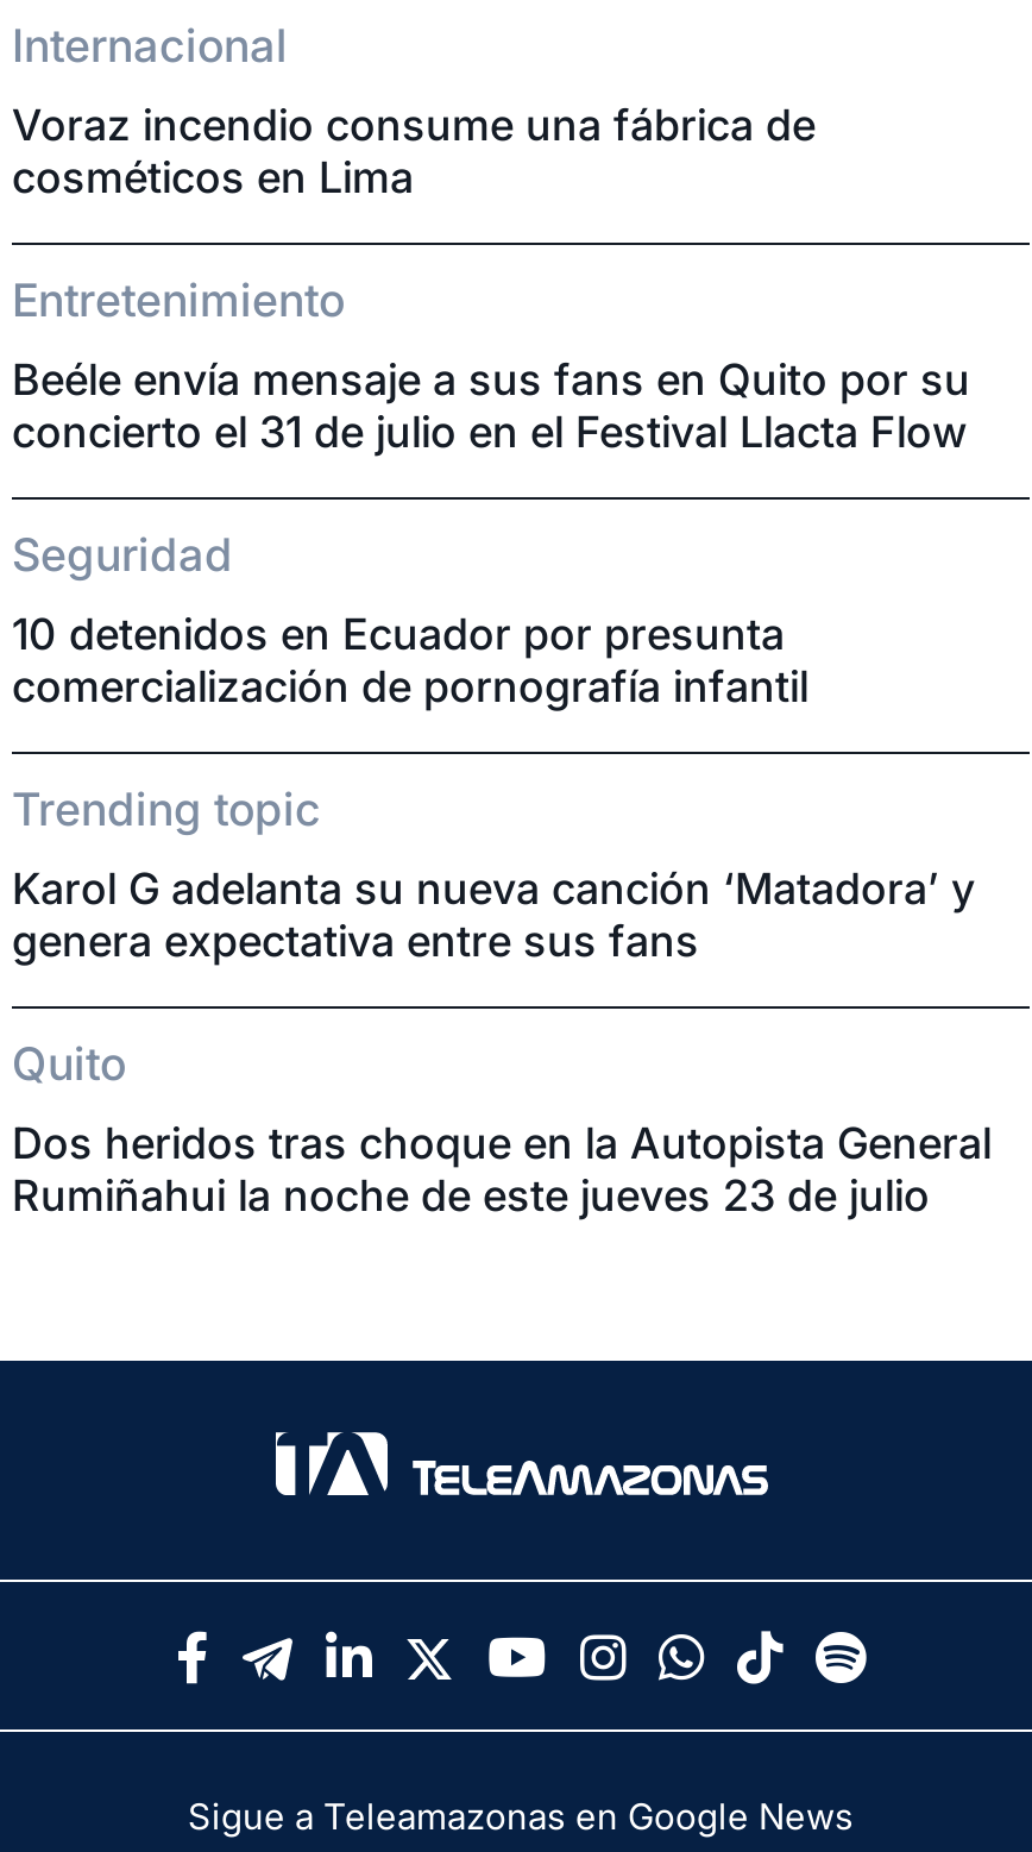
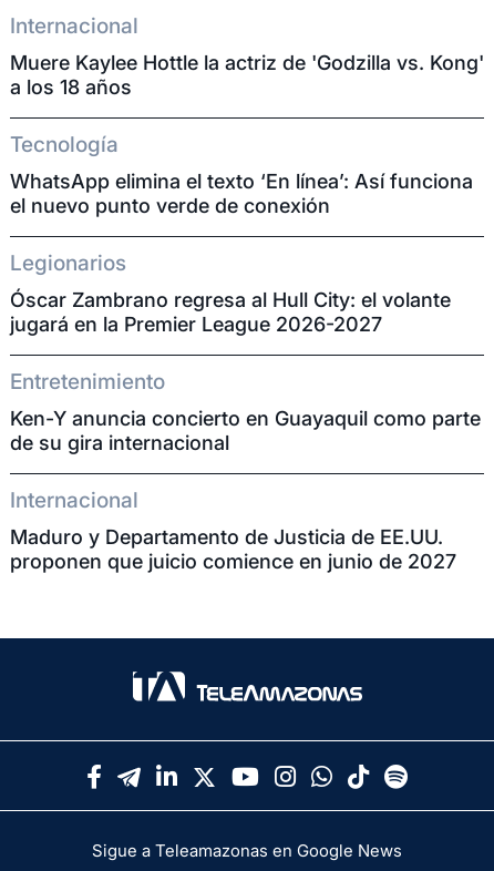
[12,100,816,203] Voraz incendio consume una fábrica de | cosméticos en Lima -> [10,51,484,336] Muere Kaylee Hottle la actriz de 'Godzilla vs. Kong' | a los 18 años | Tecnología | WhatsApp elimina el texto ‘En línea’: Así funciona | el nuevo punto verde de conexión | Legionarios | Óscar Zambrano regresa al Hull City: el volante | jugará en la Premier League 2026-2027
moved [12,274,345,329] -> [10,369,165,395]: Entretenimiento
[12,355,992,1221] Beéle envía mensaje a sus fans en Quito por su | concierto el 31 de julio en el Festival Llacta Flow | Seguridad | 10 detenidos en Ecuador por presunta | comercialización de pornografía infantil | Trending topic | Karol G adelanta su nueva canción ‘Matadora’ y | genera expectativa entre sus fans | Quito | Dos heridos tras choque en la Autopista General | Rumiñahui la noche de este jueves 23 de julio -> [10,407,481,573] Ken-Y anuncia concierto en Guayaquil como parte | de su gira internacional | Internacional | Maduro y Departamento de Justicia de EE.UU. | proponen que juicio comience en junio de 2027

